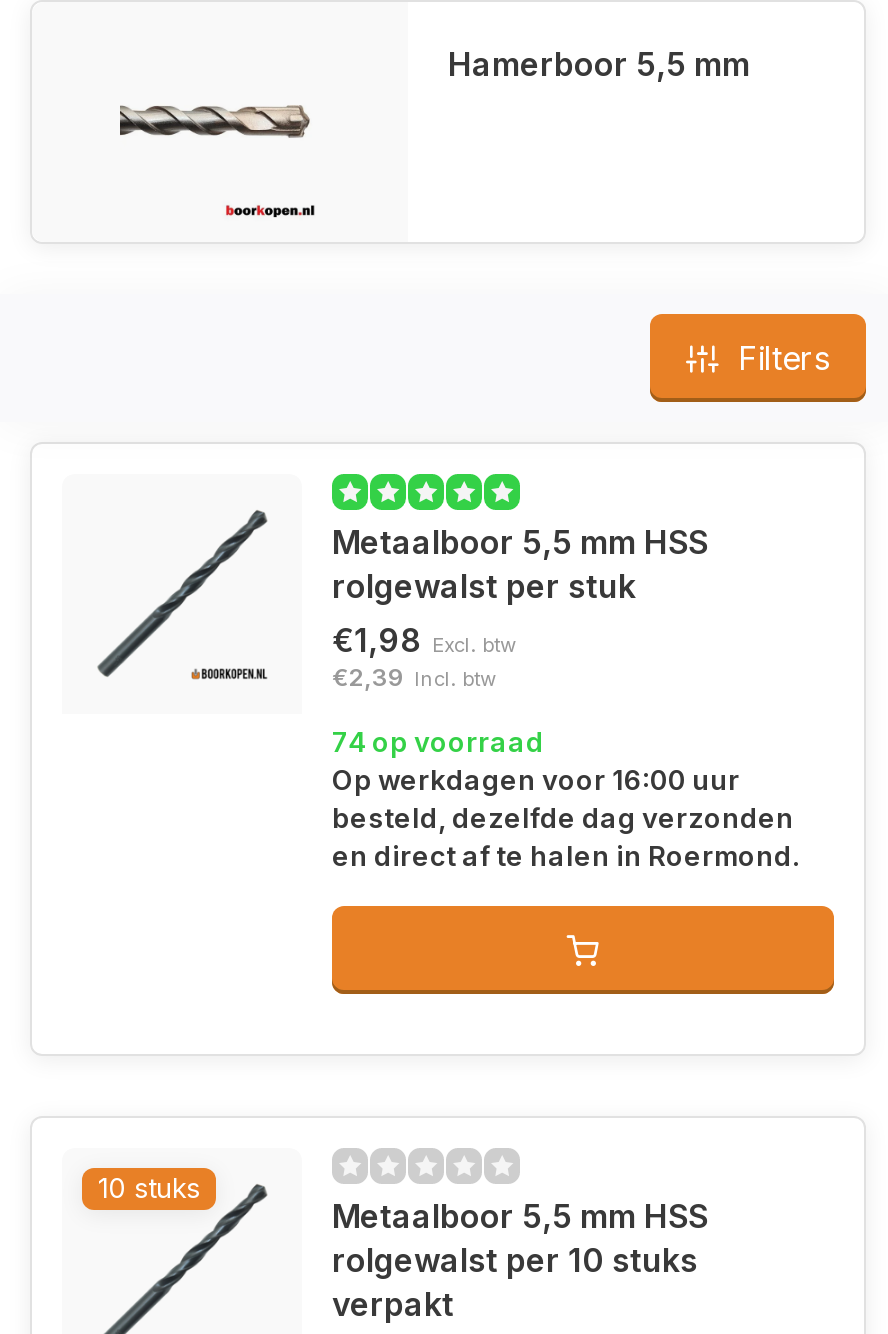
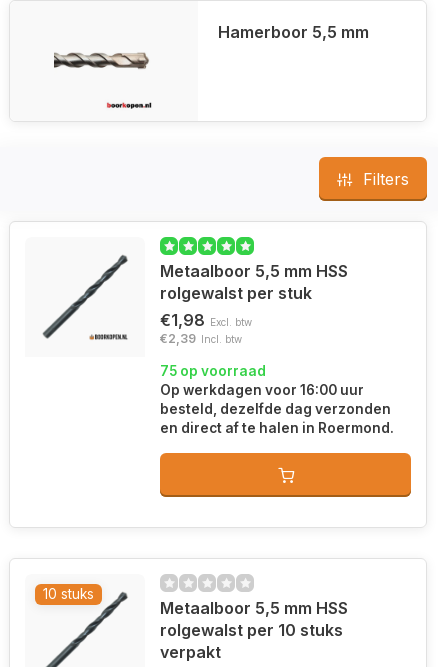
[332,726,544,758] 74 op voorraad -> [160,363,266,379] 75 op voorraad

